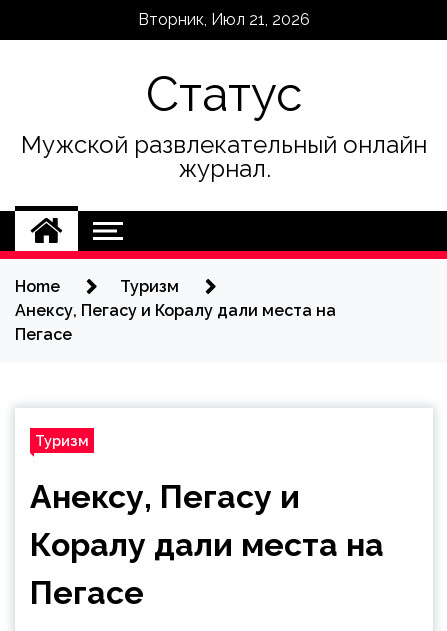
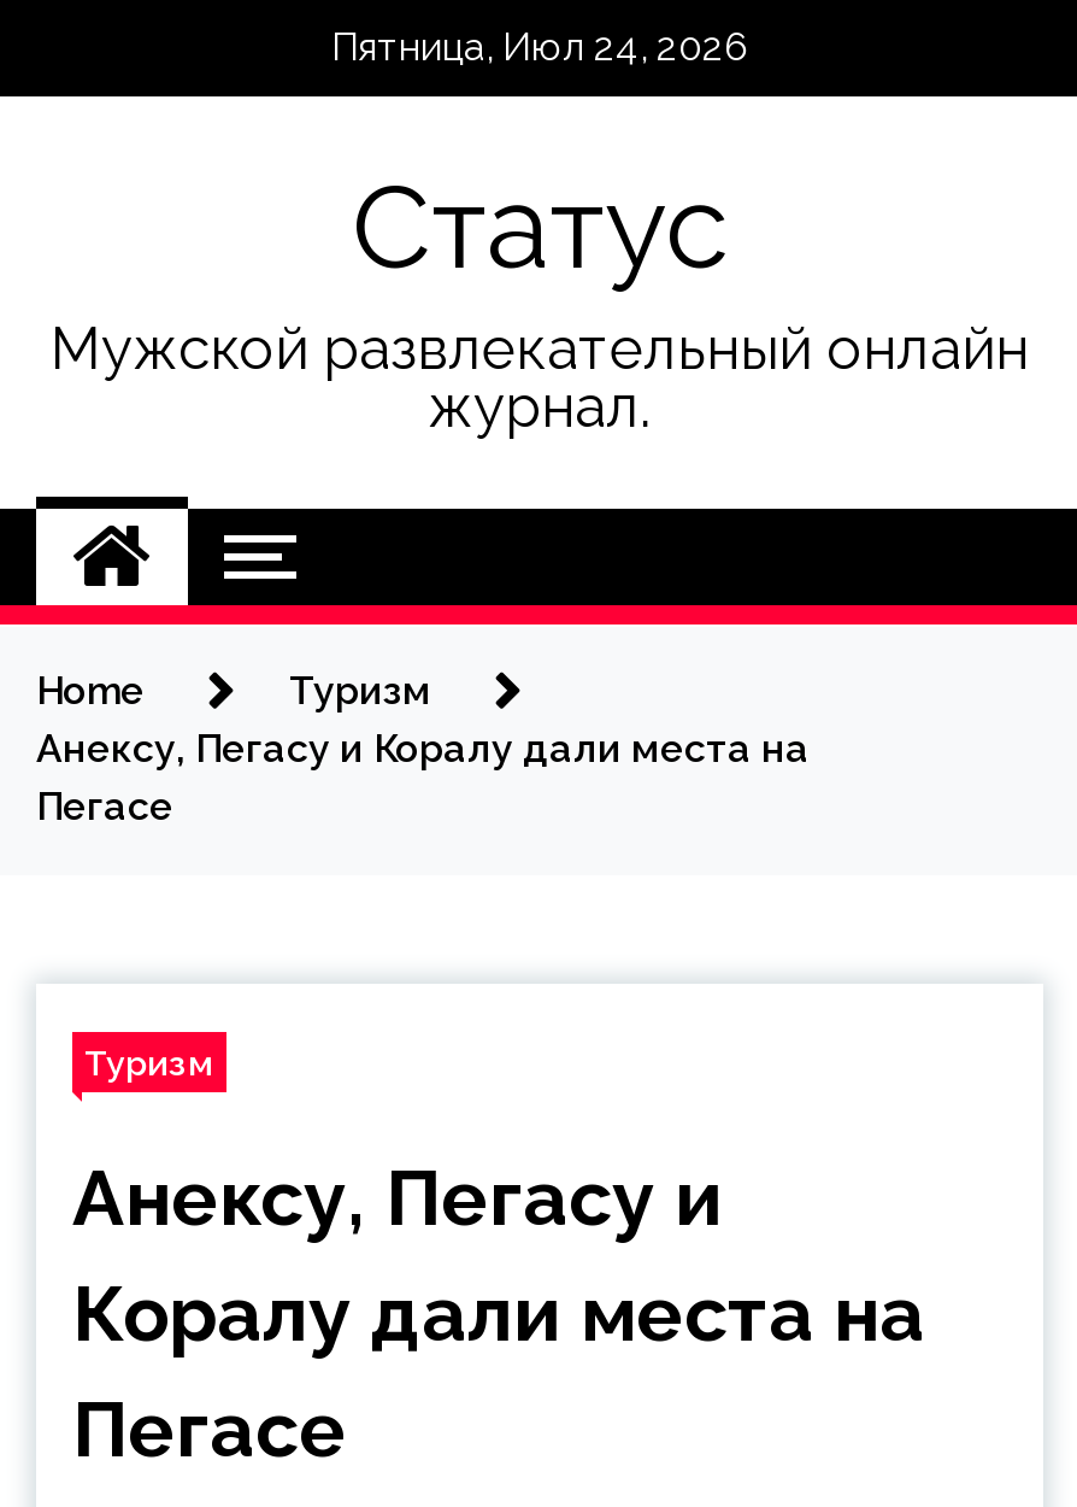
[138,10,310,29] Вторник, Июл 21, 2026 -> [331,24,748,70] Пятница, Июл 24, 2026

